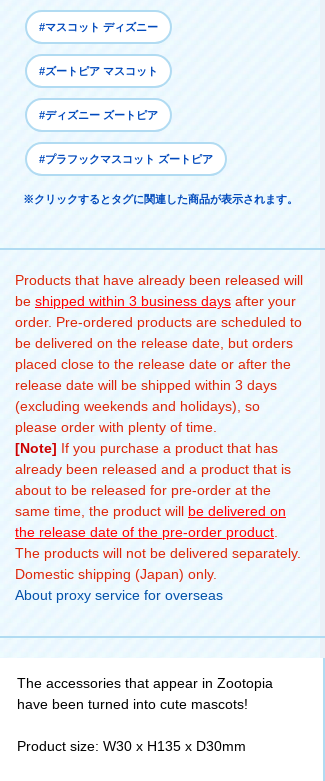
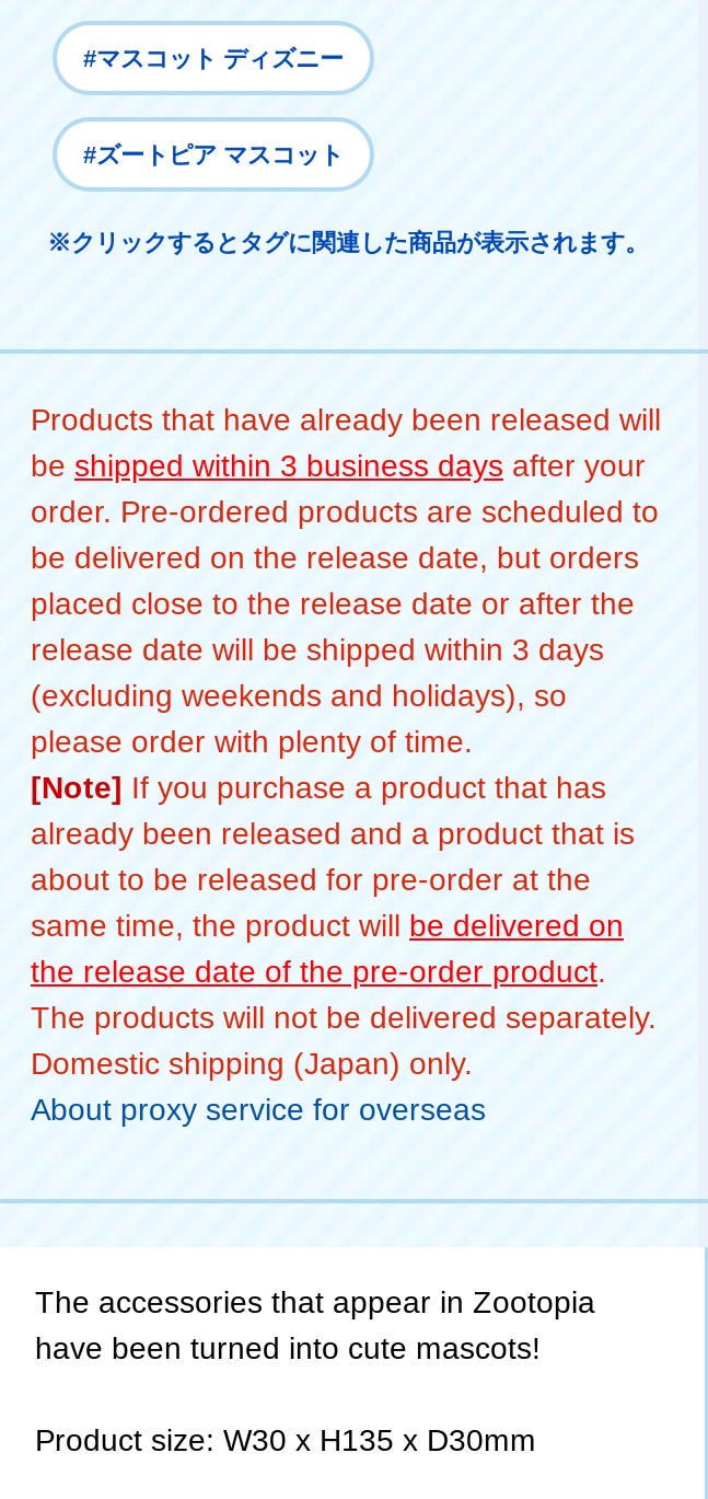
[39,108,158,120] #ディズニー ズートピア -> none
[39,152,213,164] #プラフックマスコット ズートピア -> none

